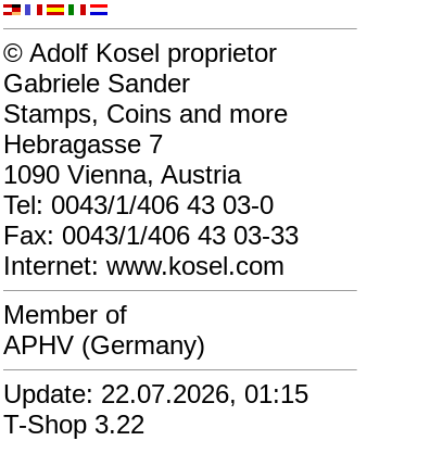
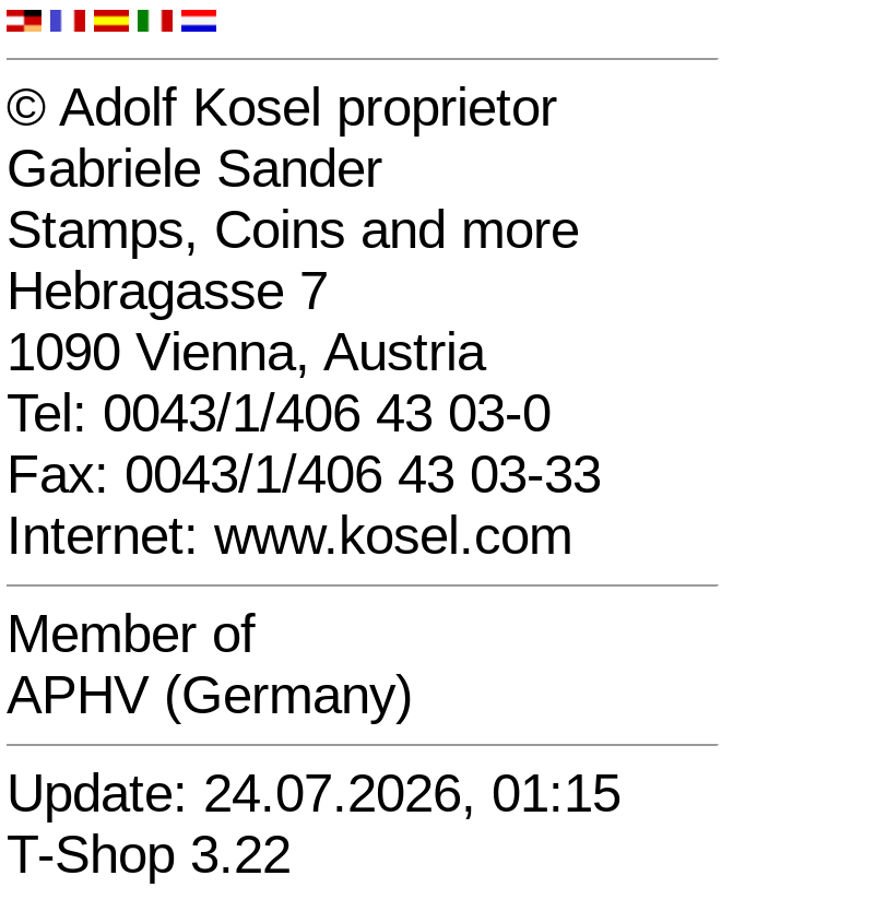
[3,379,308,408] Update: 22.07.2026, 01:15 -> [7,764,620,823] Update: 24.07.2026, 01:15

